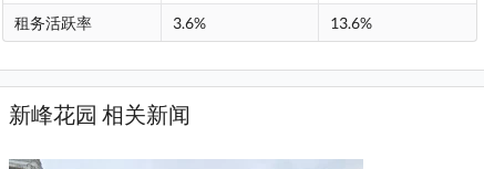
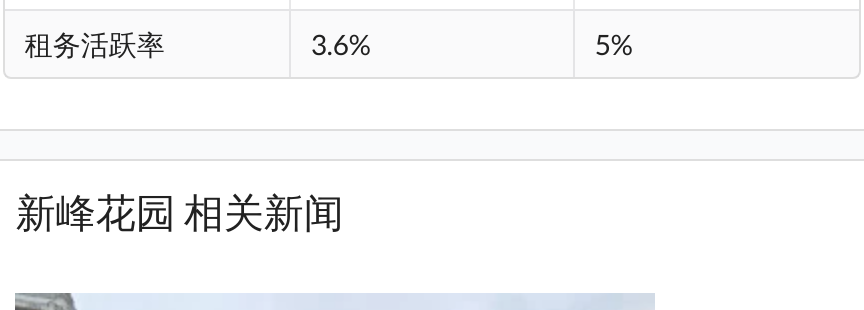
[330,13,372,32] 13.6% -> [595,27,633,61] 5%

